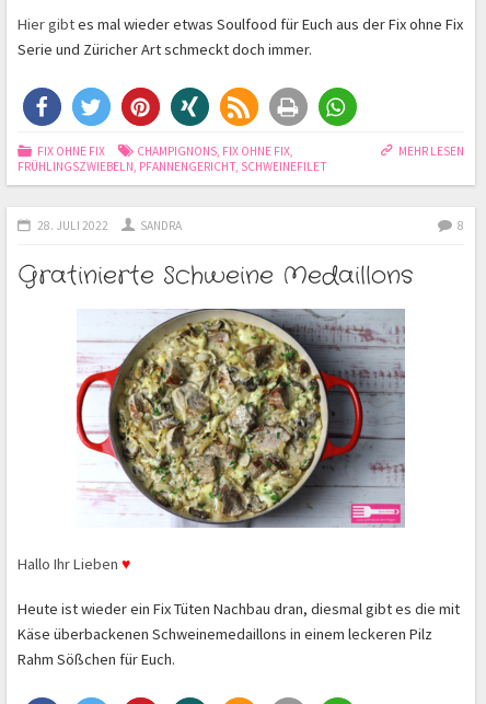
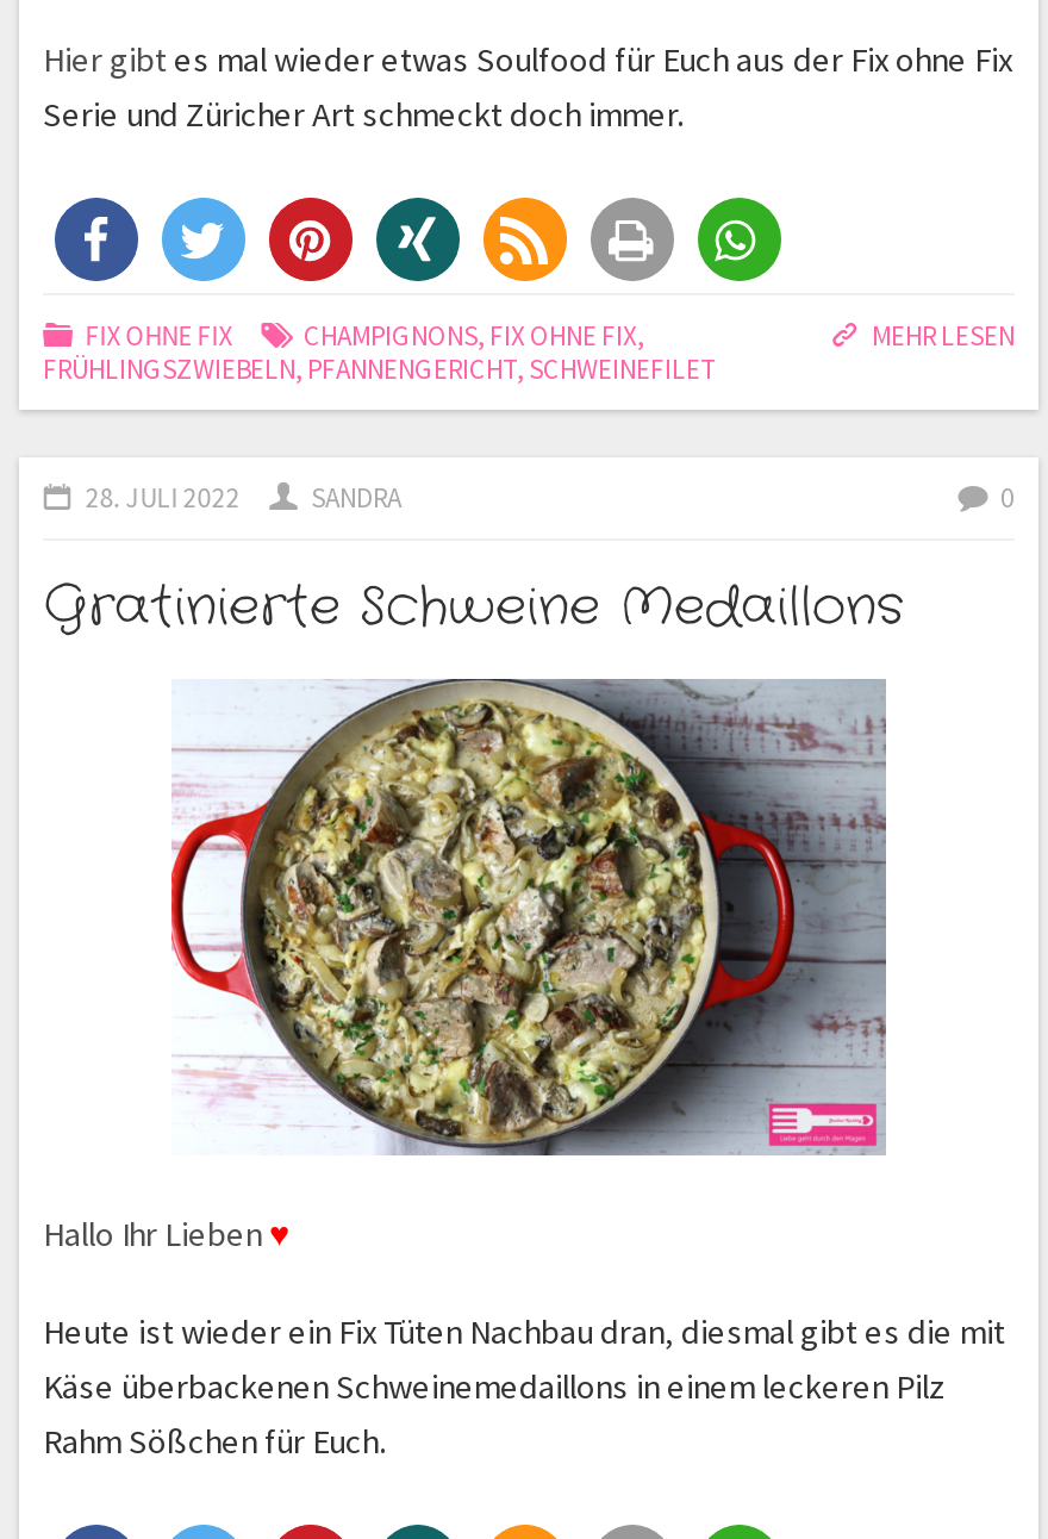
[458,218,464,233] 8 -> [1000,481,1015,515] 0

